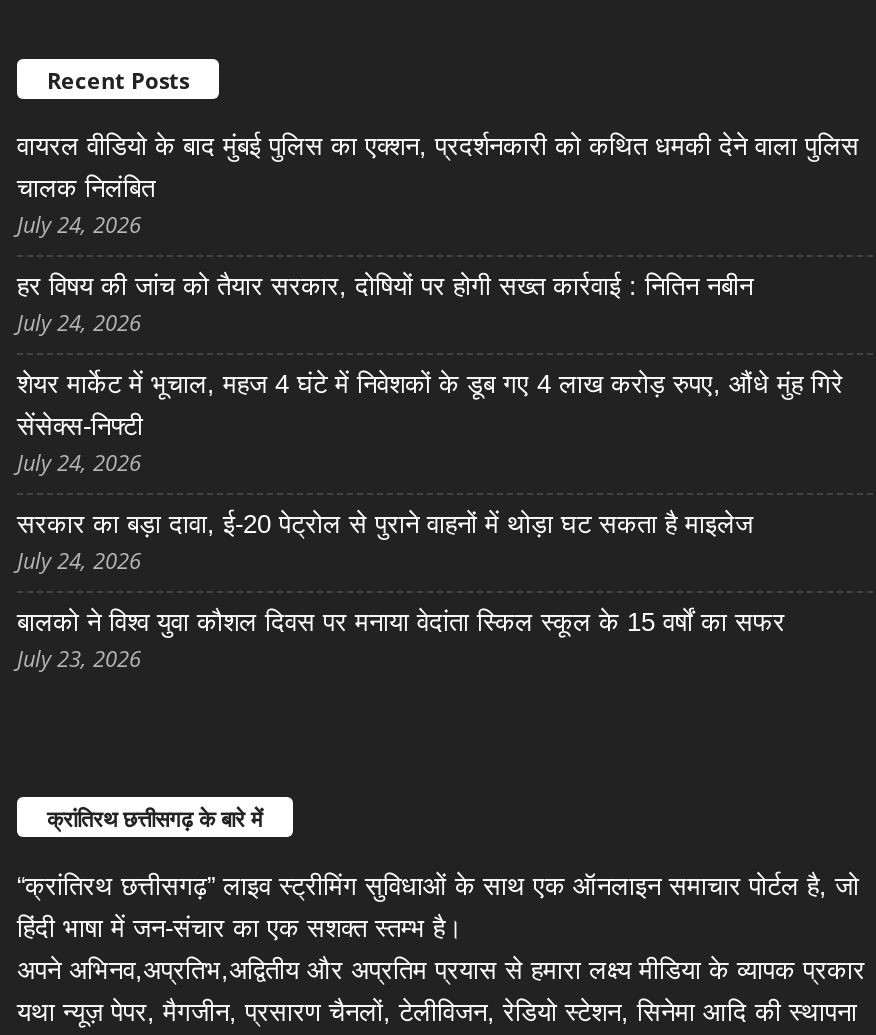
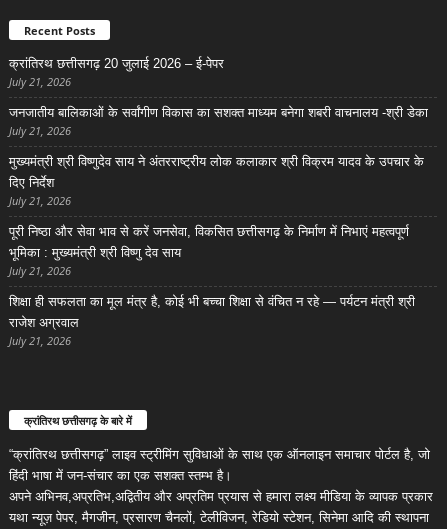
[17,130,859,238] वायरल वीडियो के बाद मुंबई पुलिस का एक्शन, प्रदर्शनकारी को कथित धमकी देने वाला पुलिस | चालक निलंबित | July 24, 2026 -> [9,56,224,89] क्रांतिरथ छत्तीसगढ़ 20 जुलाई 2026 – ई-पेपर | July 21, 2026
[17,270,753,336] हर विषय की जांच को तैयार सरकार, दोषियों पर होगी सख्त कार्रवाई : नितिन नबीन | July 24, 2026 -> [9,105,428,138] जनजातीय बालिकाओं के सर्वांगीण विकास का सशक्त माध्यम बनेगा शबरी वाचनालय -श्री डेका | July 21, 2026
[17,368,843,476] शेयर मार्केट में भूचाल, महज 4 घंटे में निवेशकों के डूब गए 4 लाख करोड़ रुपए, औंधे मुंह गिरे | सेंसेक्स-निफ्टी | July 24, 2026 -> [9,154,424,208] मुख्यमंत्री श्री विष्णुदेव साय ने अंतरराष्ट्रीय लोक कलाकार श्री विक्रम यादव के उपचार के | दिए निर्देश | July 21, 2026
[17,508,753,574] सरकार का बड़ा दावा, ई-20 पेट्रोल से पुराने वाहनों में थोड़ा घट सकता है माइलेज | July 24, 2026 -> [9,224,409,278] पूरी निष्ठा और सेवा भाव से करें जनसेवा, विकसित छत्तीसगढ़ के निर्माण में निभाएं महत्वपूर्ण | भूमिका : मुख्यमंत्री श्री विष्णु देव साय | July 21, 2026
[17,606,785,672] बालको ने विश्व युवा कौशल दिवस पर मनाया वेदांता स्किल स्कूल के 15 वर्षों का सफर | July 23, 2026 -> [9,294,415,348] शिक्षा ही सफलता का मूल मंत्र है, कोई भी बच्चा शिक्षा से वंचित न रहे — पर्यटन मंत्री श्री | राजेश अग्रवाल | July 21, 2026

